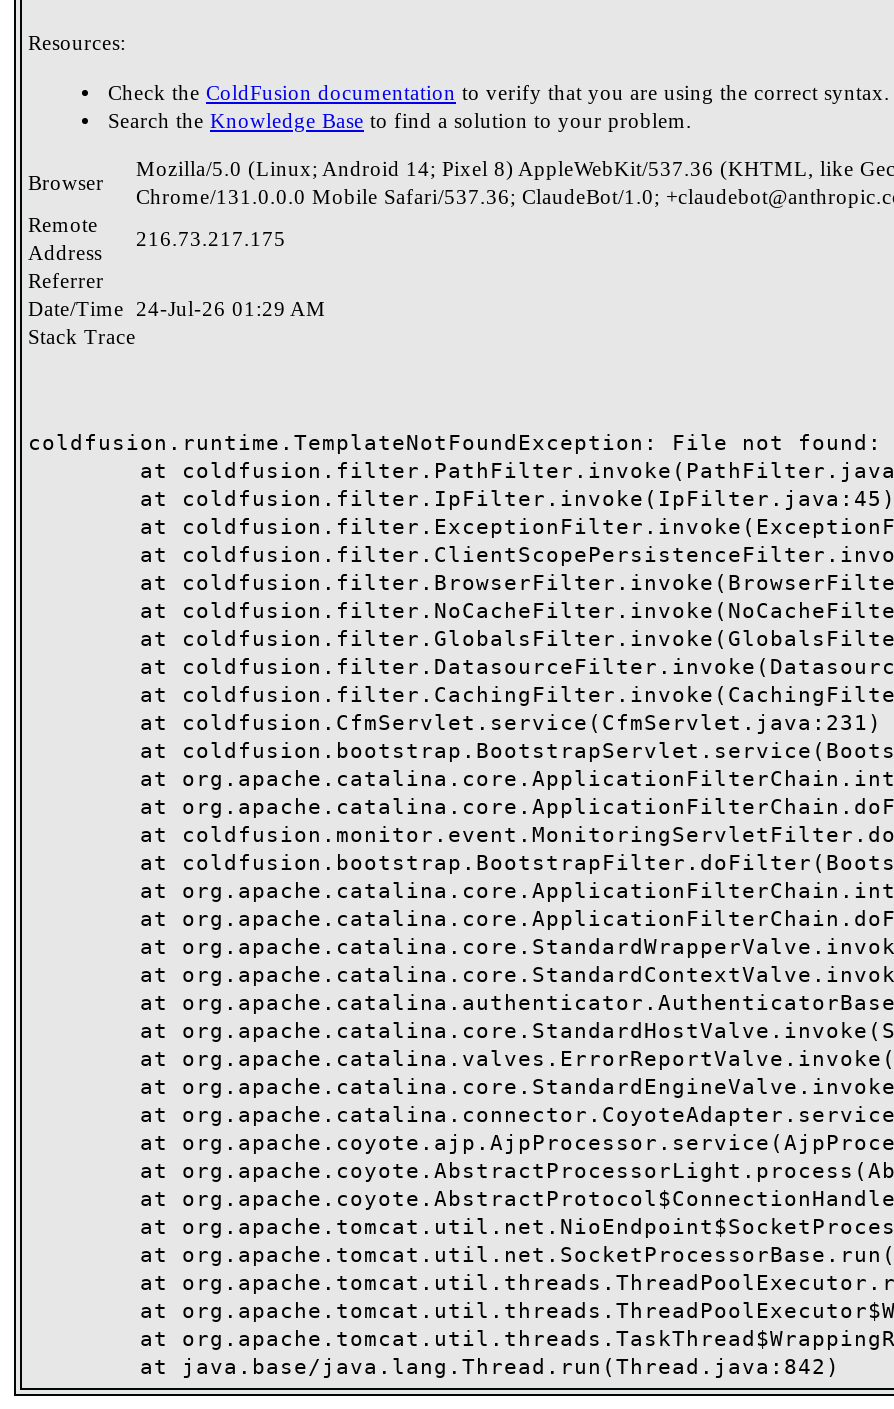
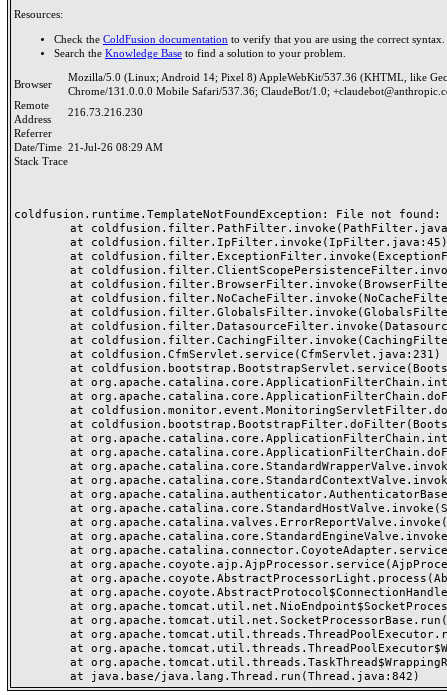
[136,228,286,250] 216.73.217.175 -> [68,107,143,118] 216.73.216.230
[28,298,326,320] Date/Time 24-Jul-26 01:29 AM -> [14,142,163,153] Date/Time 21-Jul-26 08:29 AM

